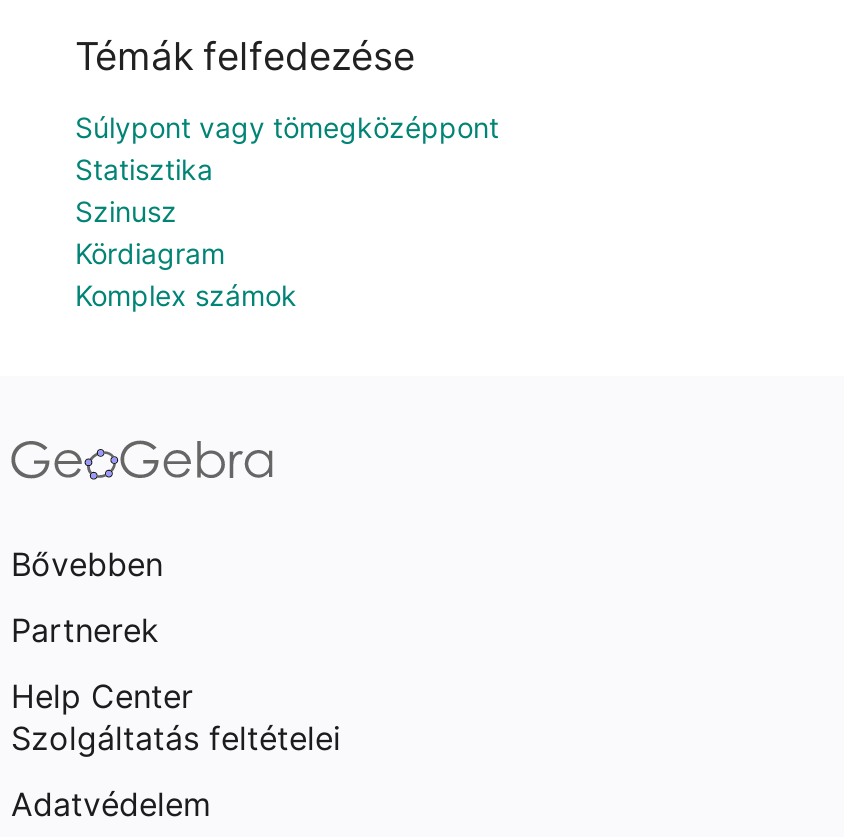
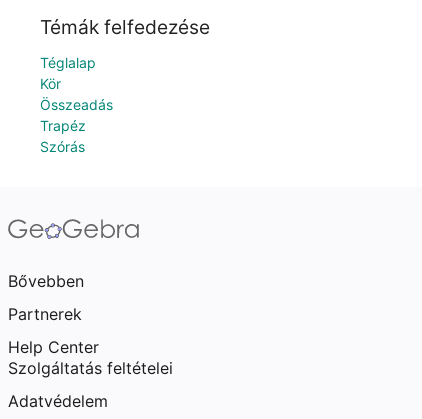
[75,110,499,312] Súlypont vagy tömegközéppont | Statisztika | Szinusz | Kördiagram | Komplex számok -> [40,54,113,155] Téglalap | Kör | Összeadás | Trapéz | Szórás

